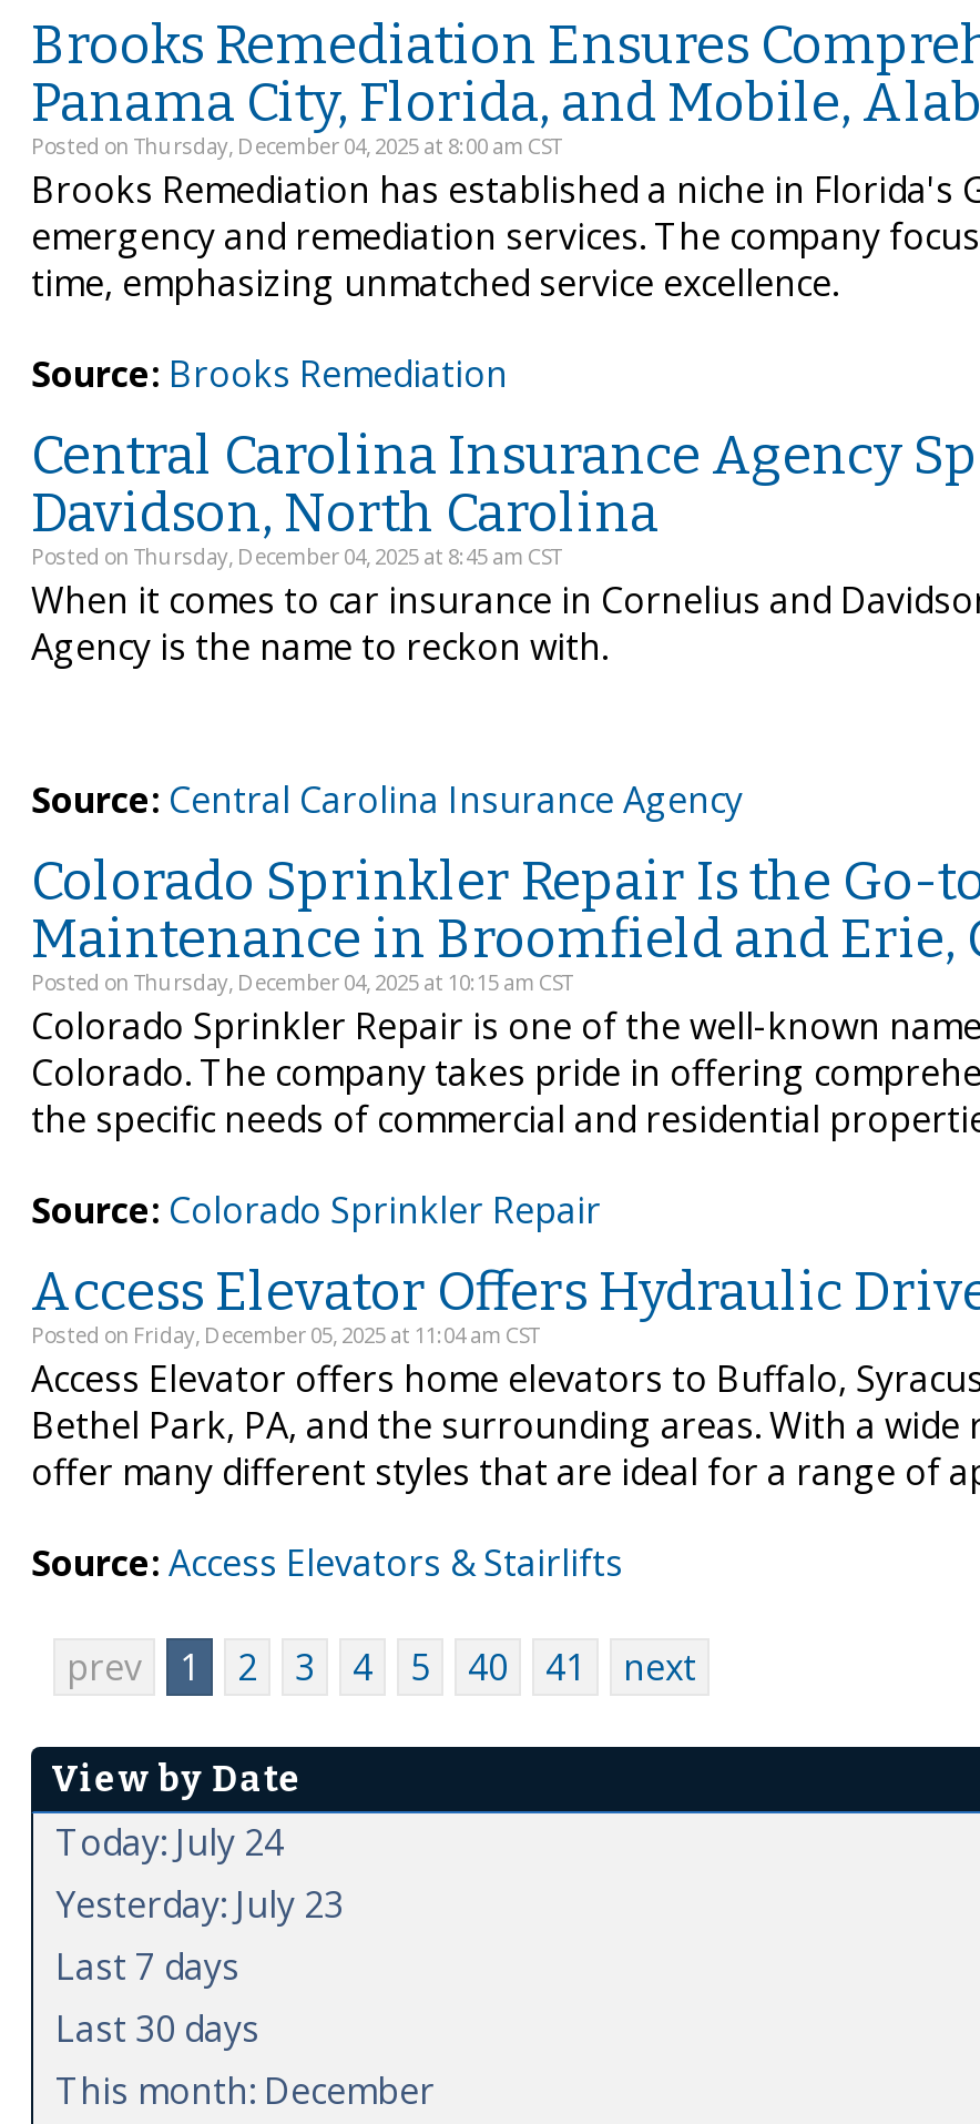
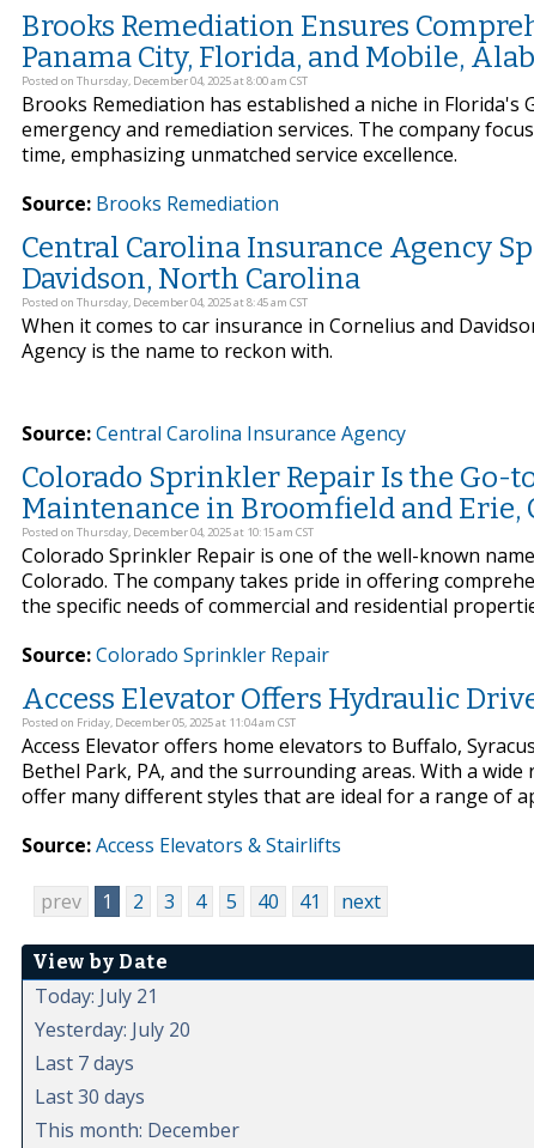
[55,1817,284,1866] Today: July 24 -> [35,982,158,1009] Today: July 21
[55,1879,344,1928] Yesterday: July 23 -> [35,1016,190,1042] Yesterday: July 20

